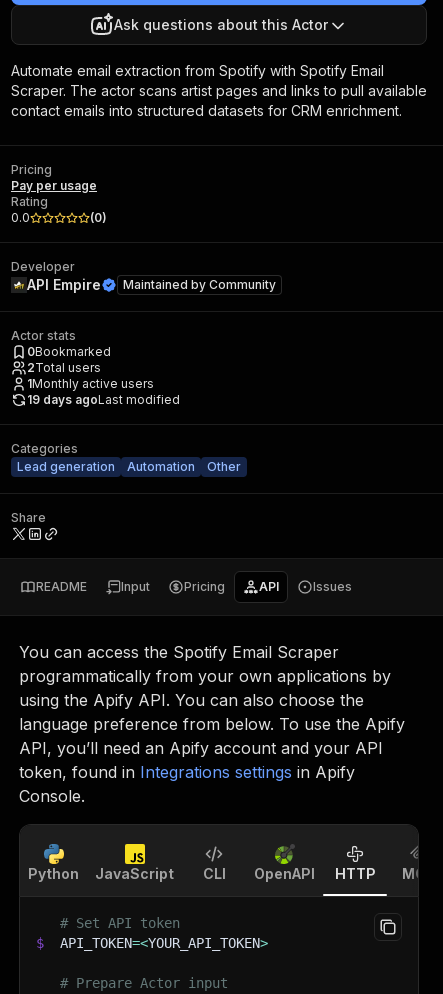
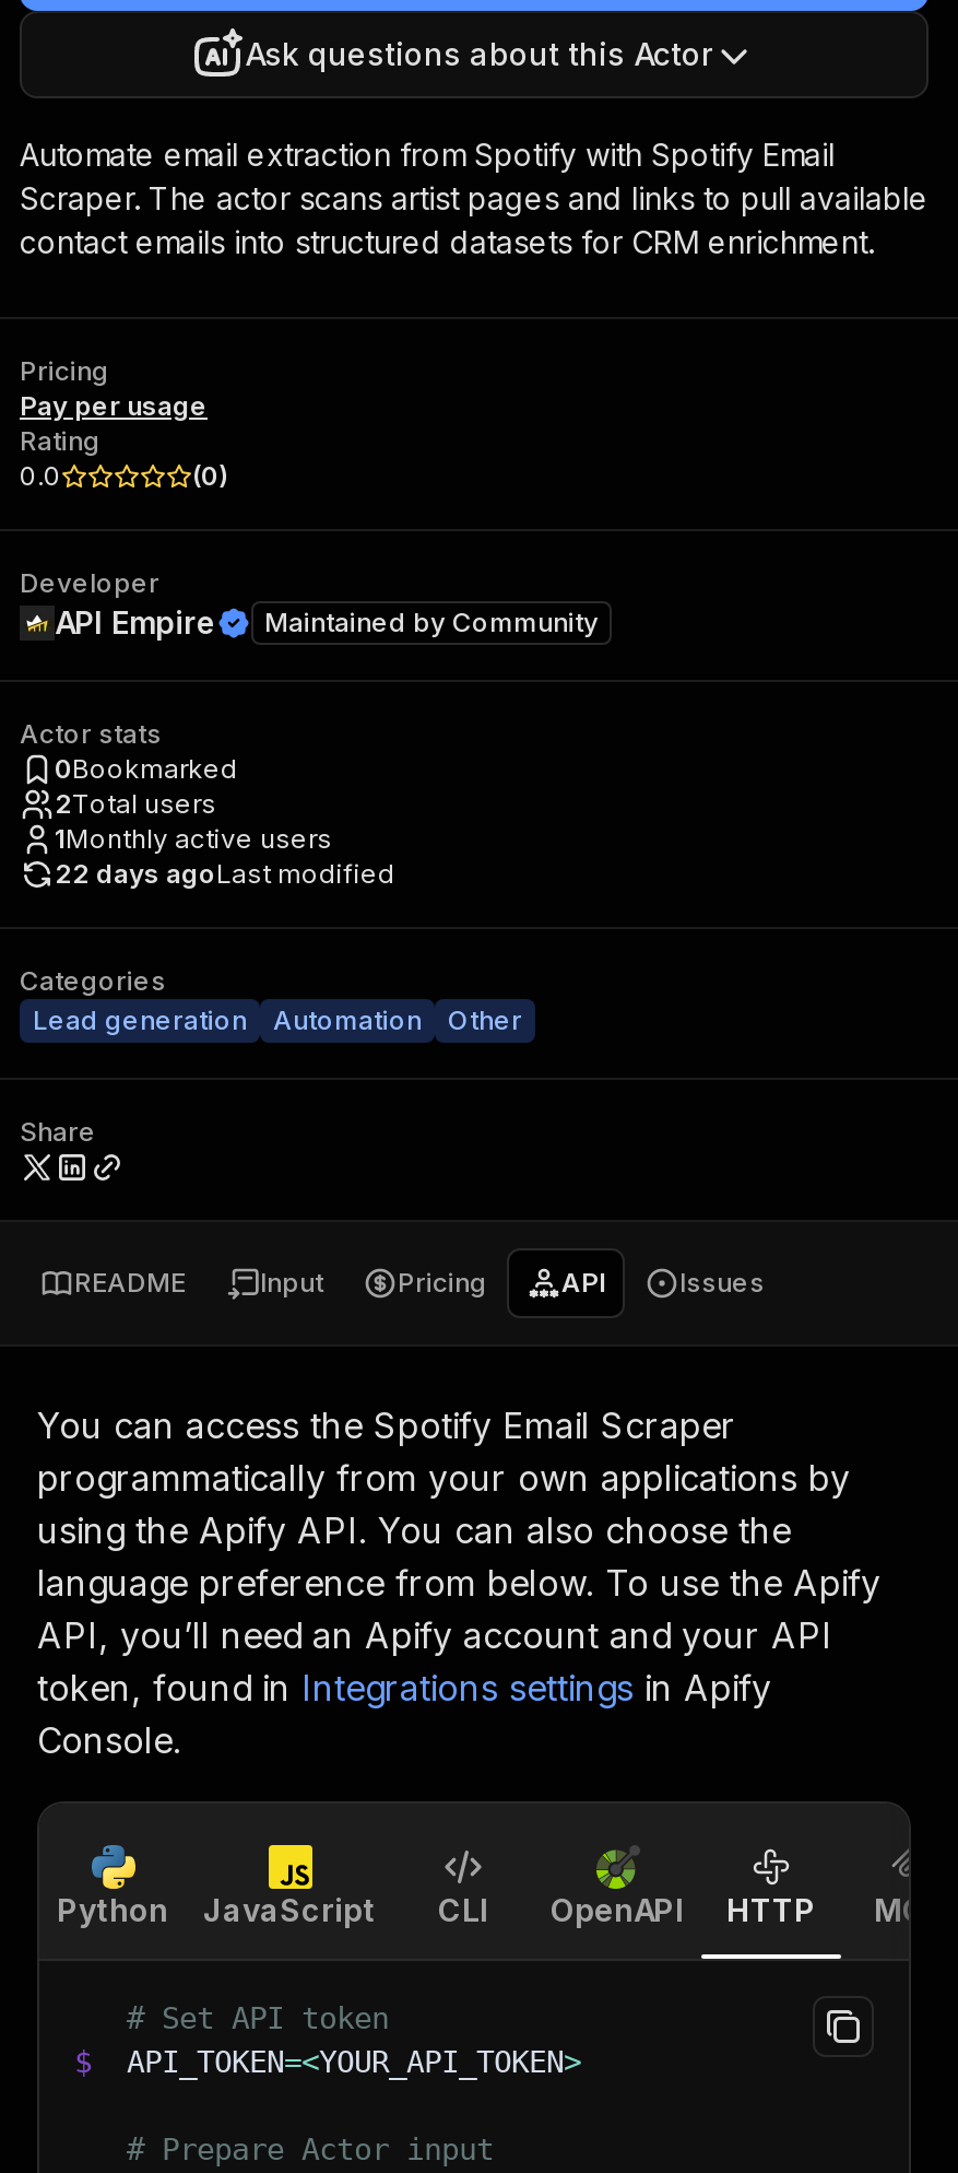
[27,392,180,407] 19 days agoLast modified -> [55,857,395,890] 22 days agoLast modified

